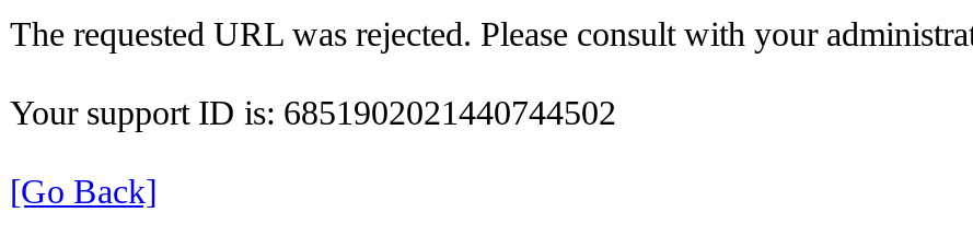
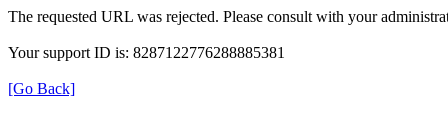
[10,94,616,131] Your support ID is: 6851902021440744502 -> [8,44,285,61] Your support ID is: 8287122776288885381

